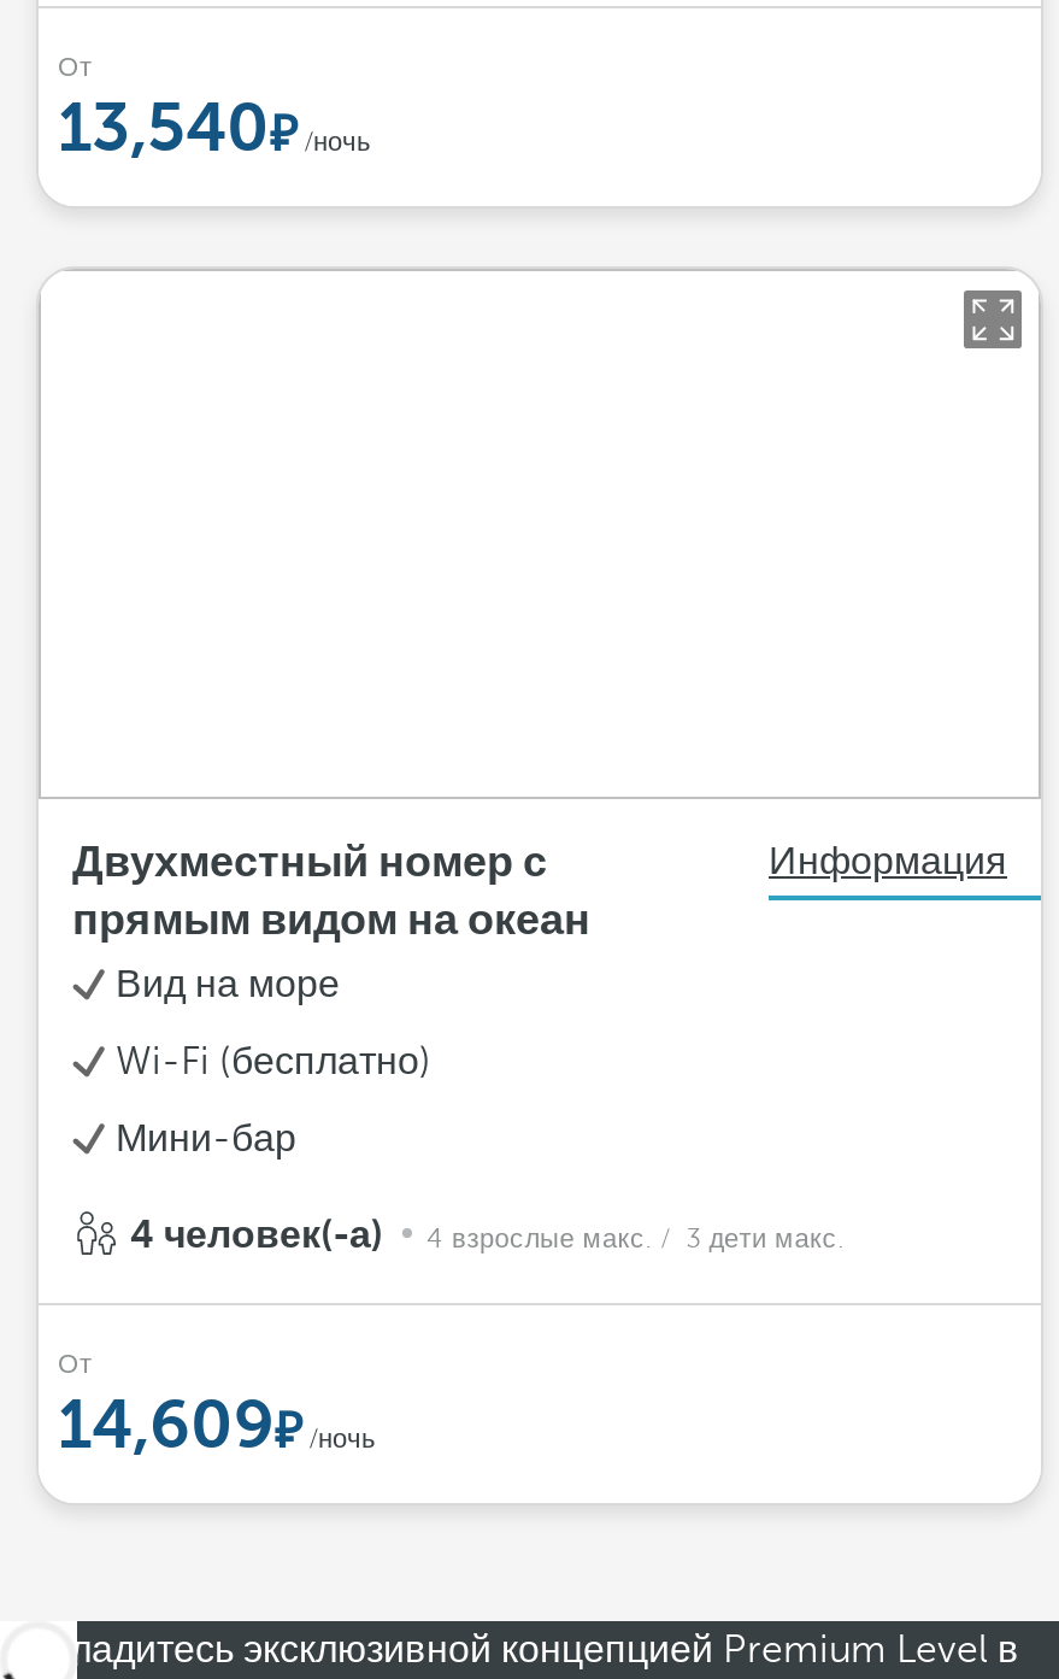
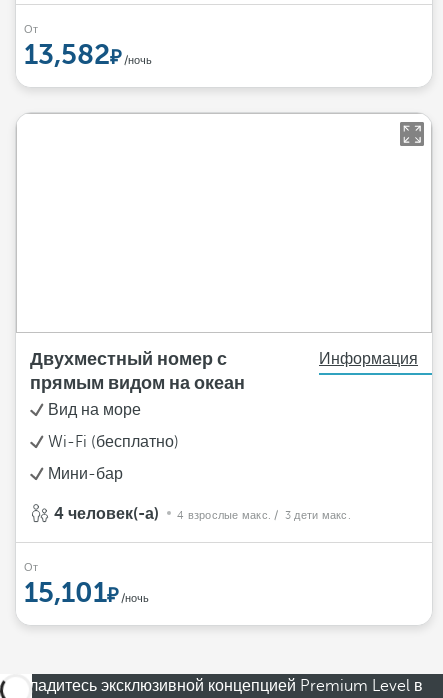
[58,89,371,164] 13,540 /ночь -> [24,38,152,69] 13,582 /ночь
[58,1386,376,1461] 14,609 /ночь -> [24,576,149,607] 15,101 /ночь

